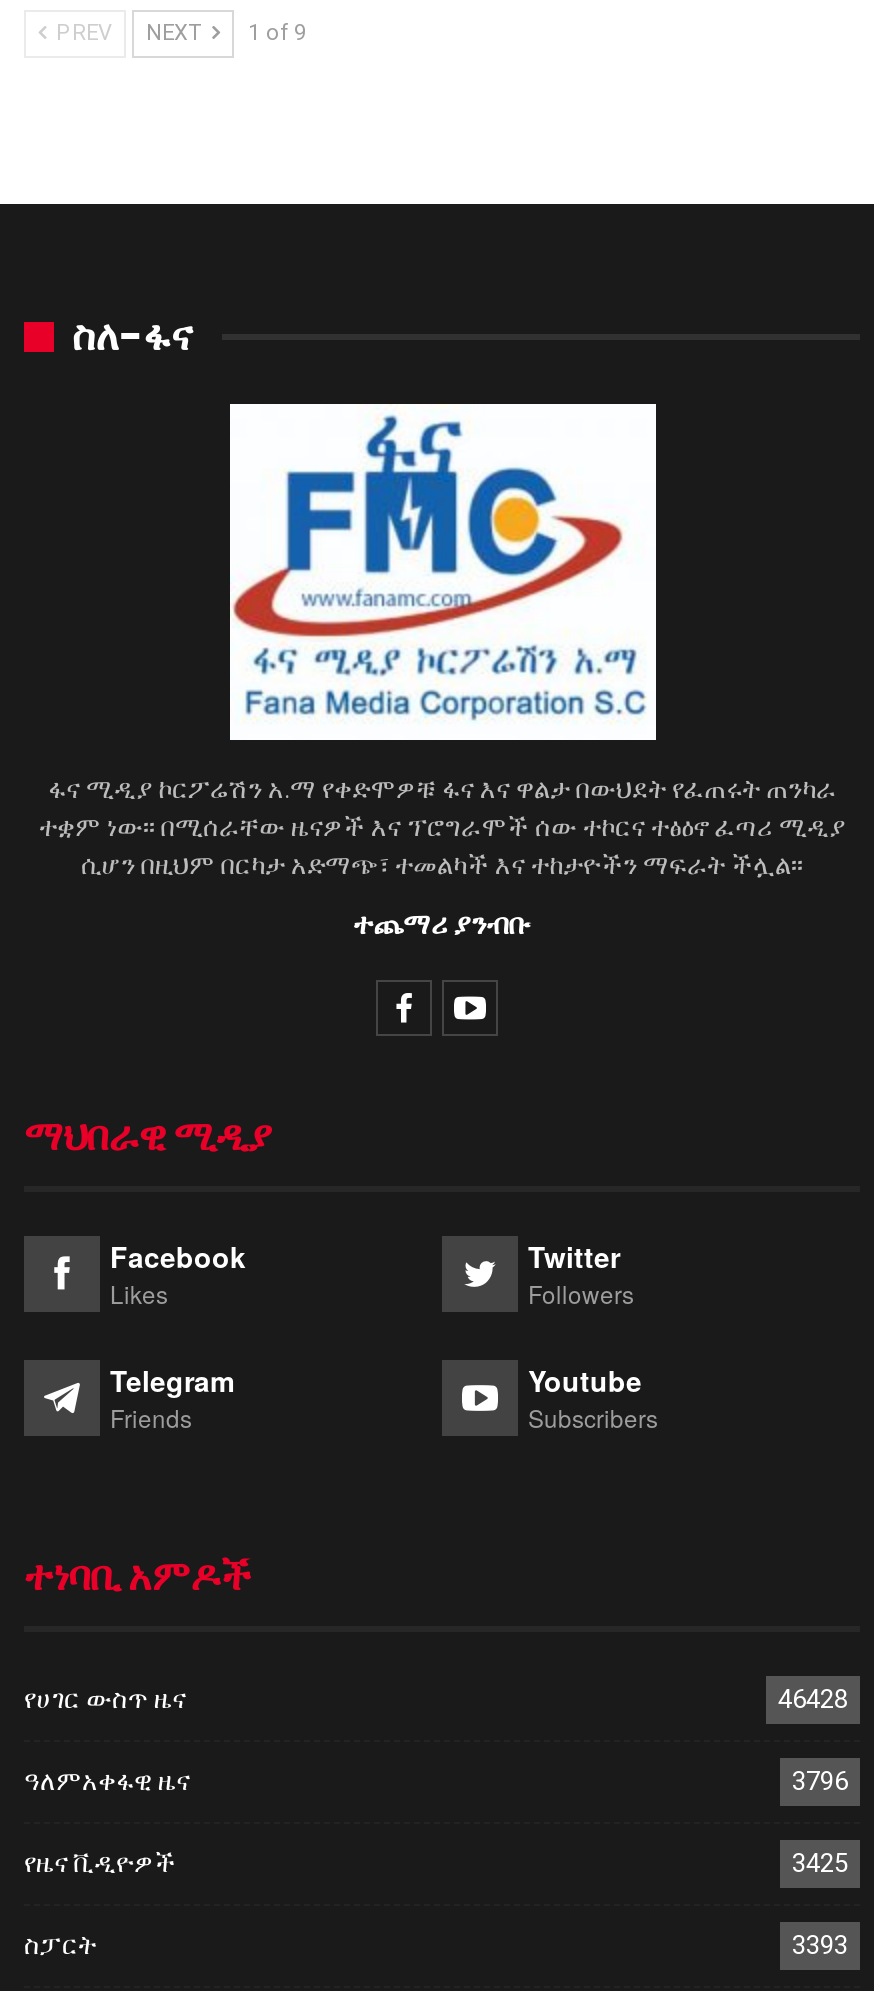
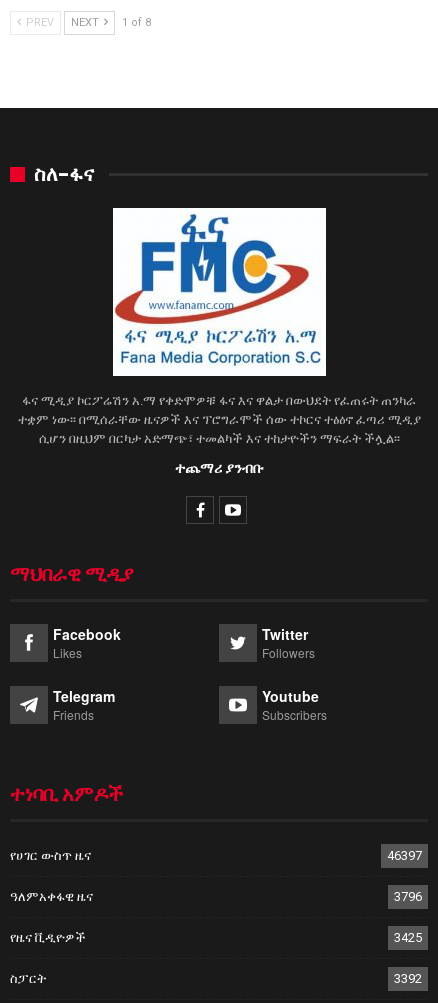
[50,19,306,45] PREV NEXT 1 of 9 -> [23,16,151,29] PREV NEXT 1 of 8
[778,1683,848,1713] 46428 -> [387,848,422,863] 46397
[792,1929,848,1959] 3393 -> [394,971,422,986] 3392

